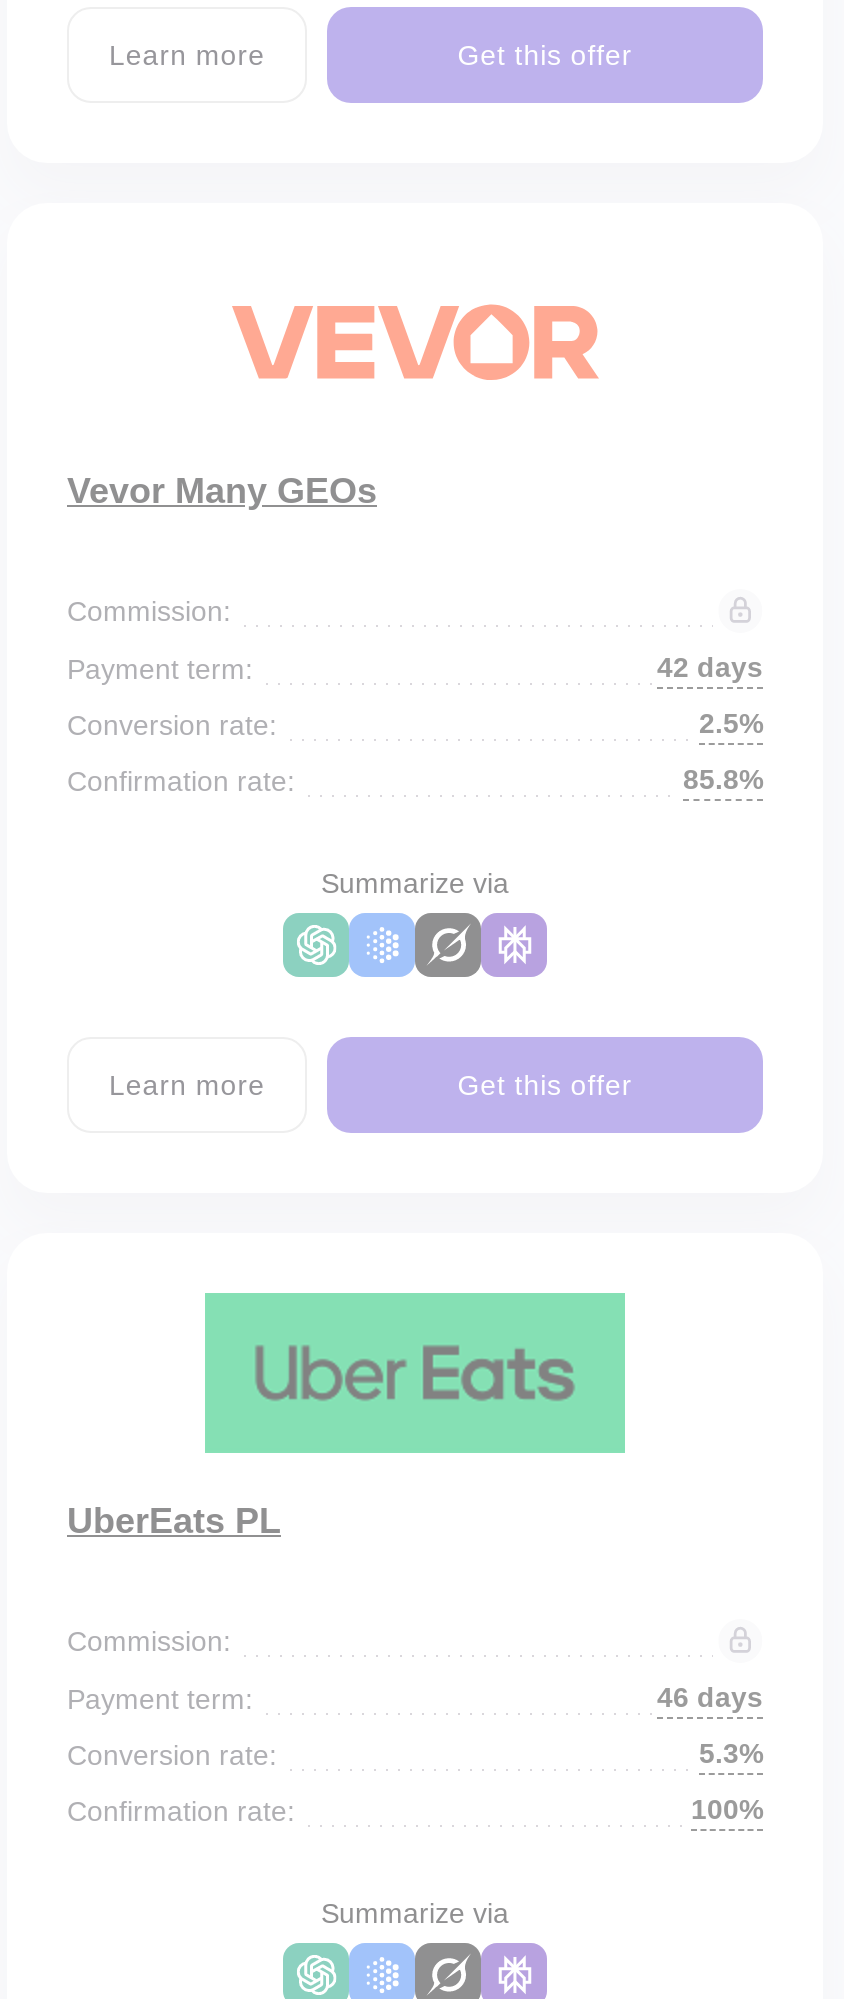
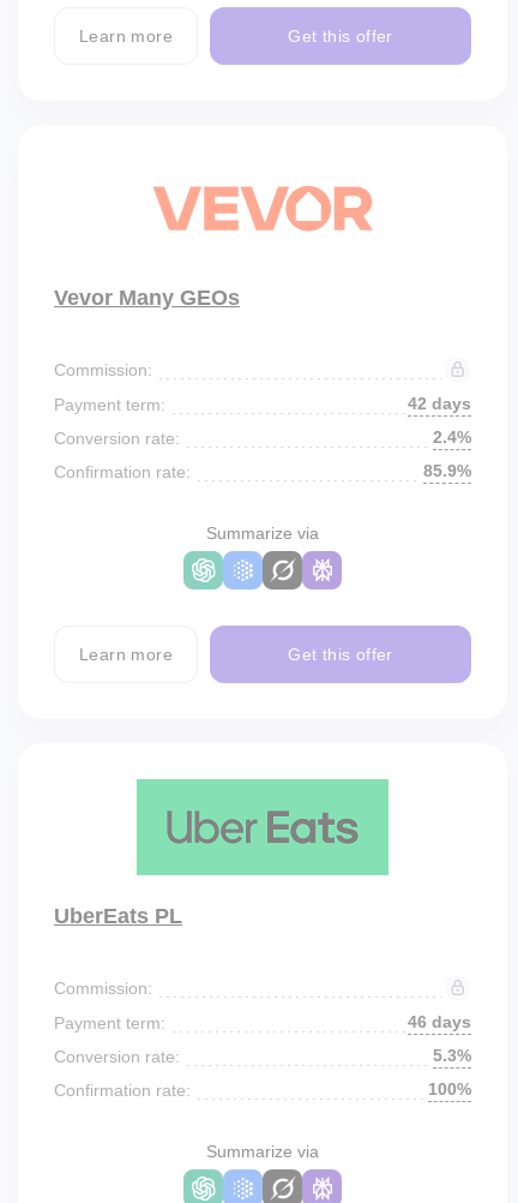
[699,707,763,739] 2.5% -> [433,427,471,447] 2.4%
[683,763,763,795] 85.8% -> [423,461,471,480] 85.9%

